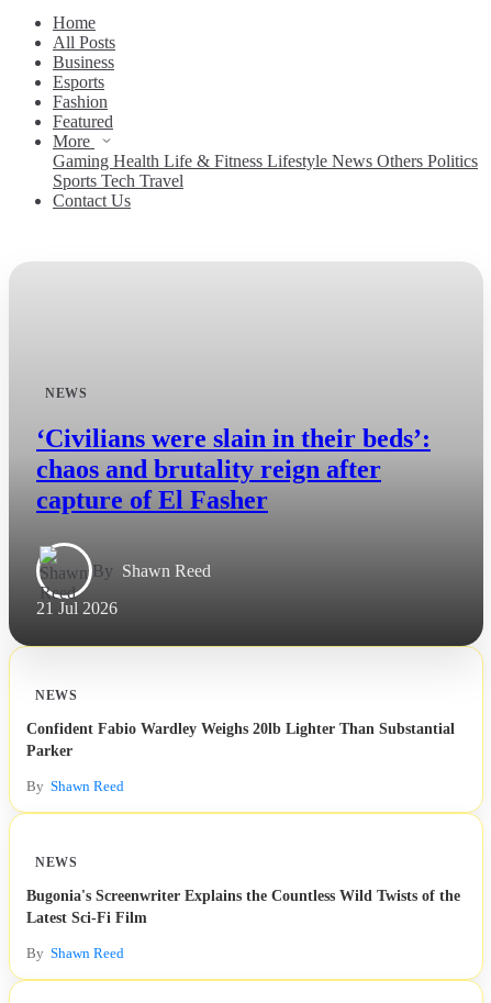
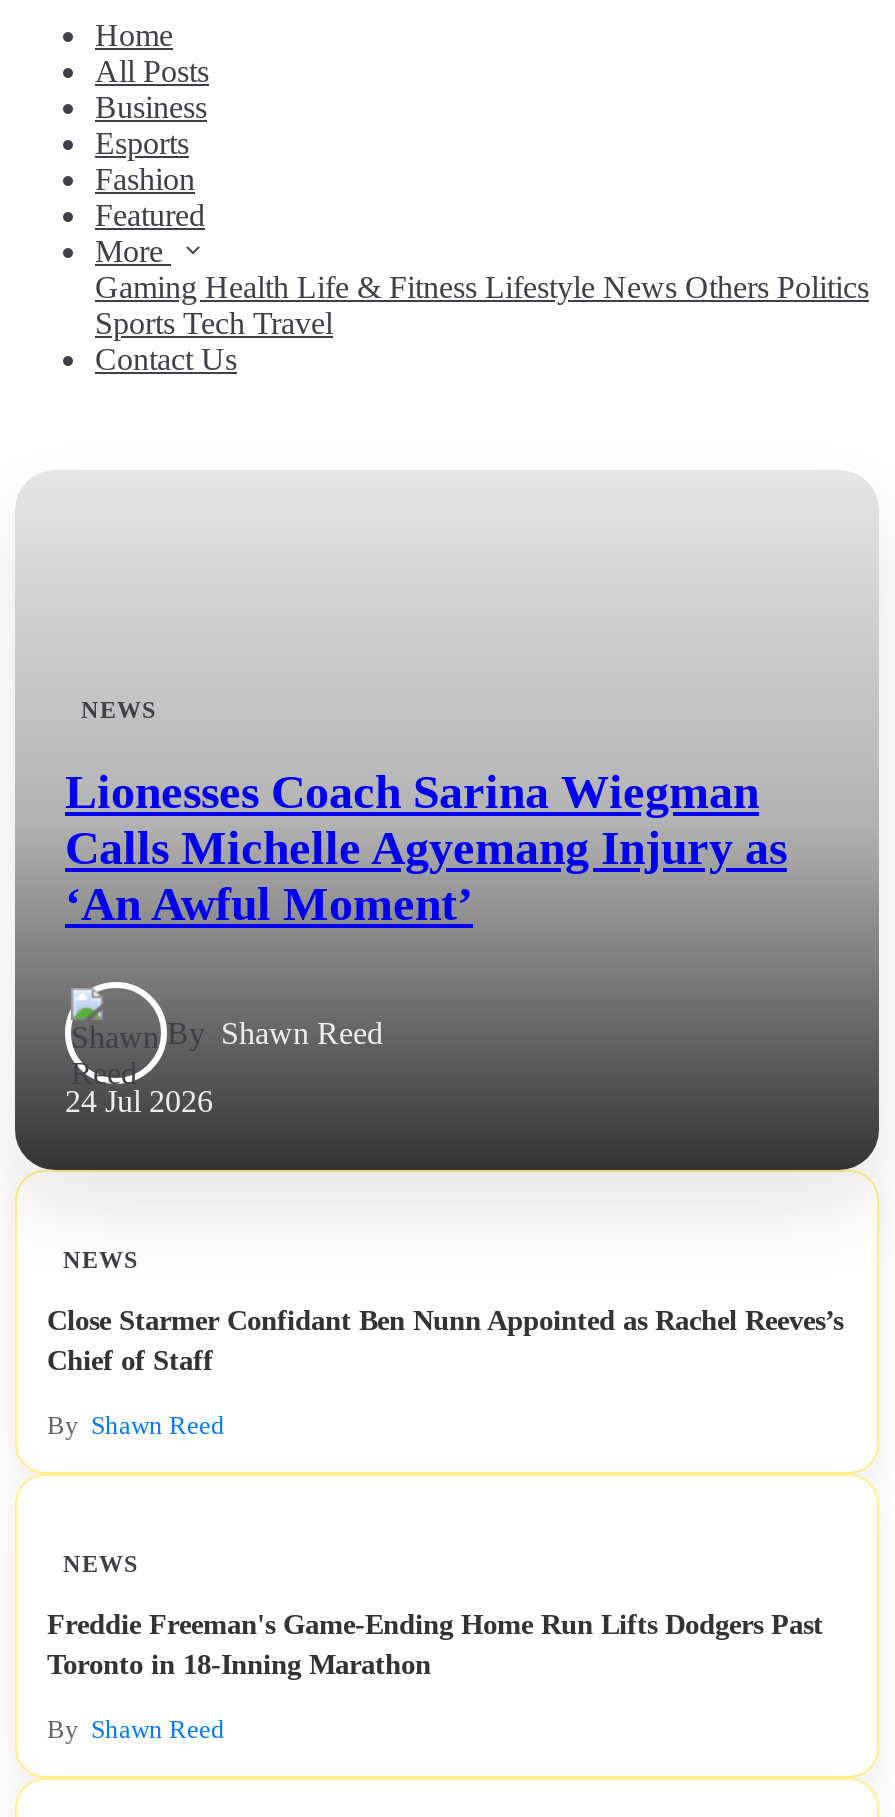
[36,424,431,514] ‘Civilians were slain in their beds’: | chaos and brutality reign after | capture of El Fasher -> [65,766,787,930] Lionesses Coach Sarina Wiegman | Calls Michelle Agyemang Injury as | ‘An Awful Moment’
[36,599,118,617] 21 Jul 2026 -> [65,1084,213,1118] 24 Jul 2026
[26,720,455,759] Confident Fabio Wardley Weighs 20lb Lighter Than Substantial | Parker -> [47,1304,843,1376] Close Starmer Confidant Ben Nunn Appointed as Rachel Reeves’s | Chief of Staff
[26,887,460,926] Bugonia's Screenwriter Explains the Countless Wild Twists of the | Latest Sci-Fi Film -> [47,1608,823,1680] Freddie Freeman's Game-Ending Home Run Lifts Dodgers Past | Toronto in 18-Inning Marathon

